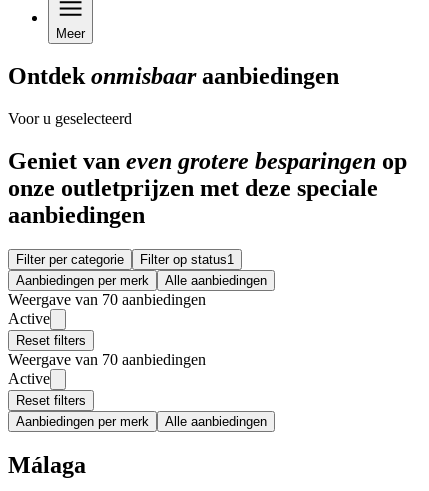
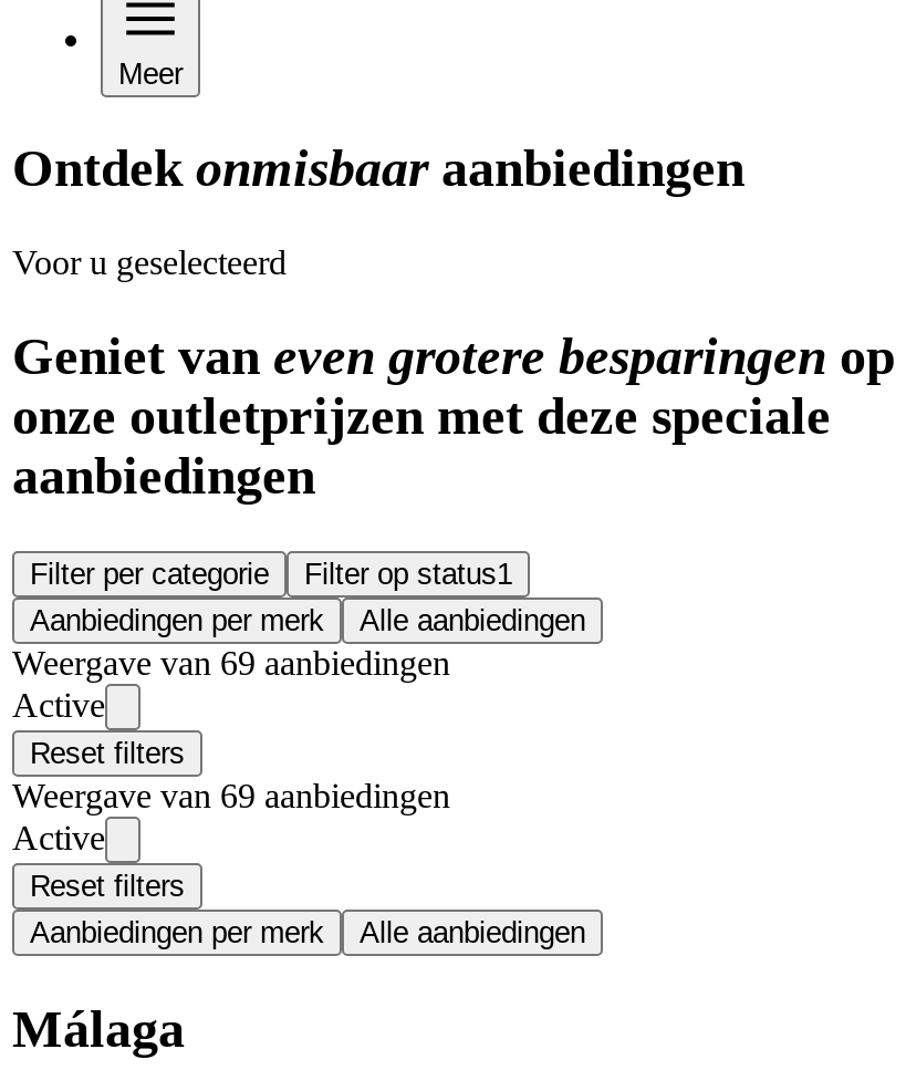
[8,291,206,308] Weergave van 70 aanbiedingen -> [12,644,450,682] Weergave van 69 aanbiedingen
[8,351,206,368] Weergave van 70 aanbiedingen -> [12,777,450,815] Weergave van 69 aanbiedingen

